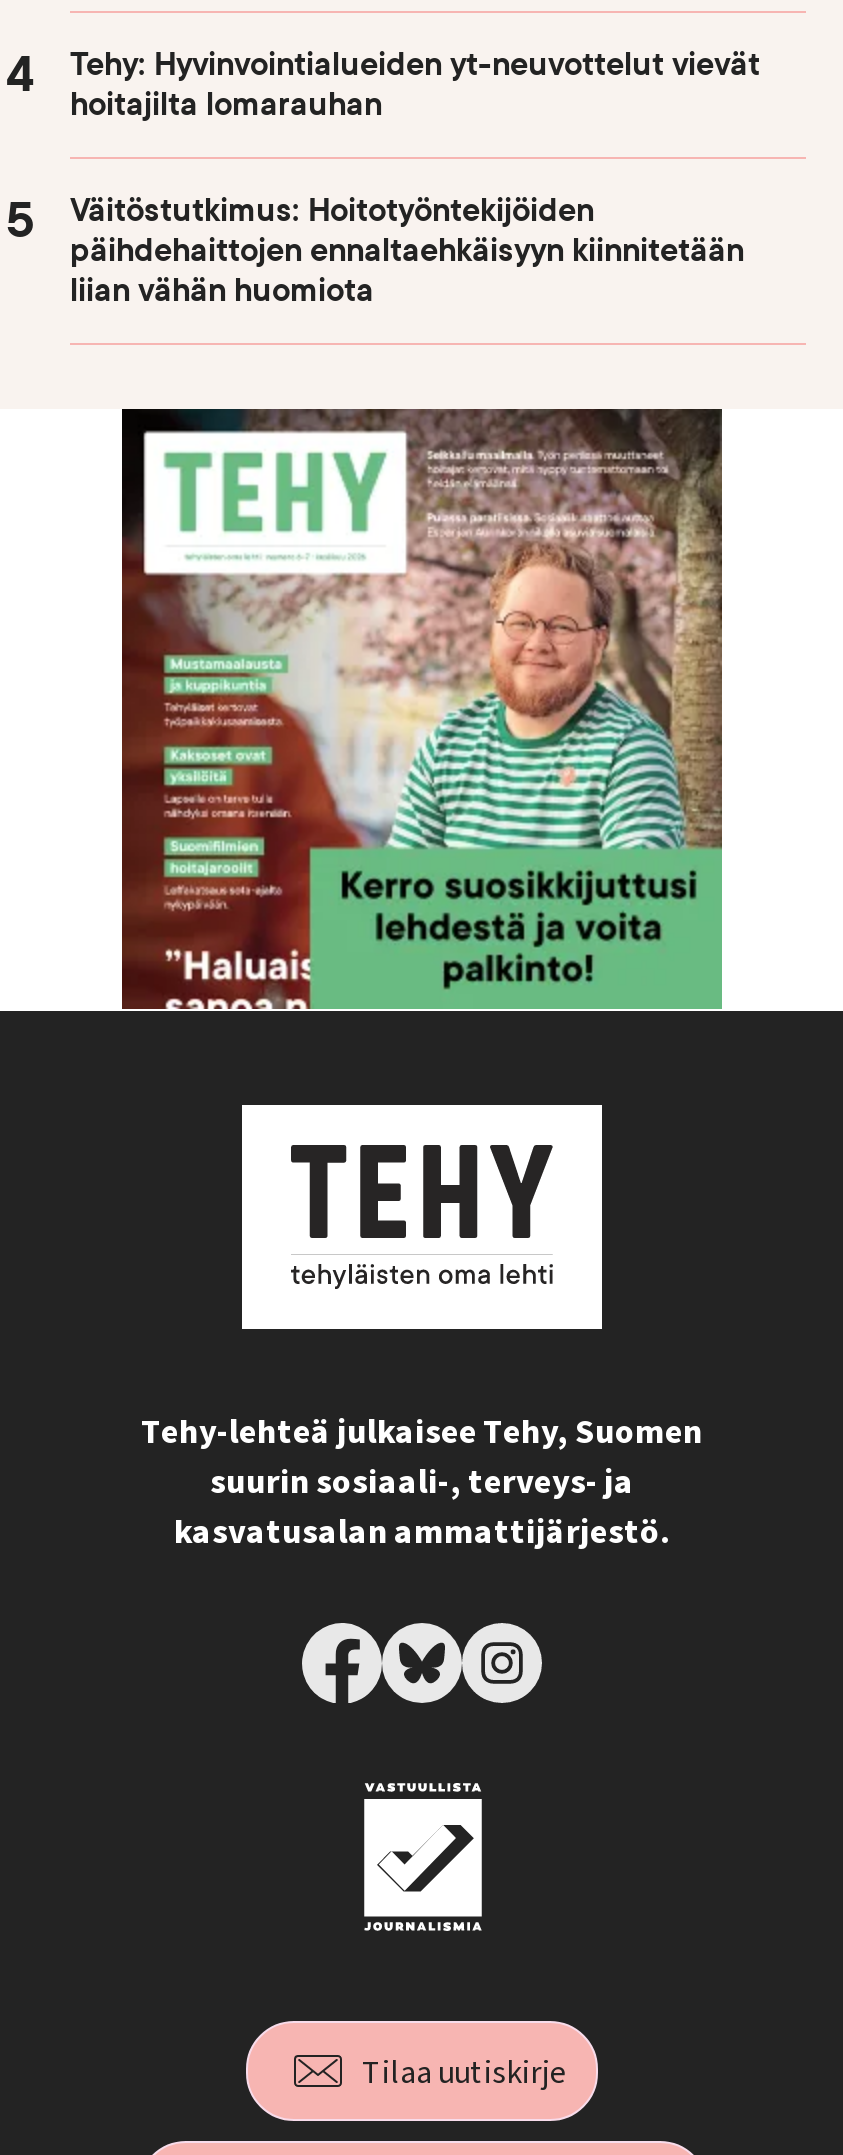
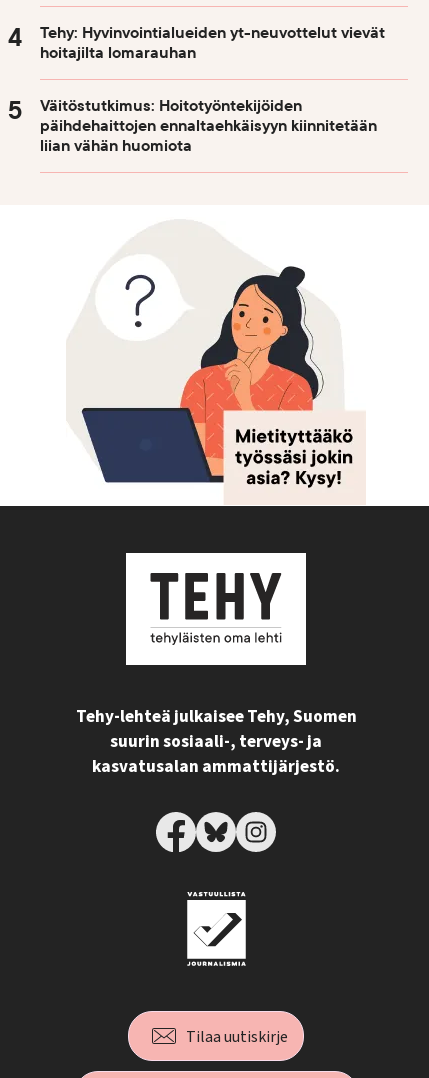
[120,407,724,1011] [image] -> [66,205,366,506] [image]

